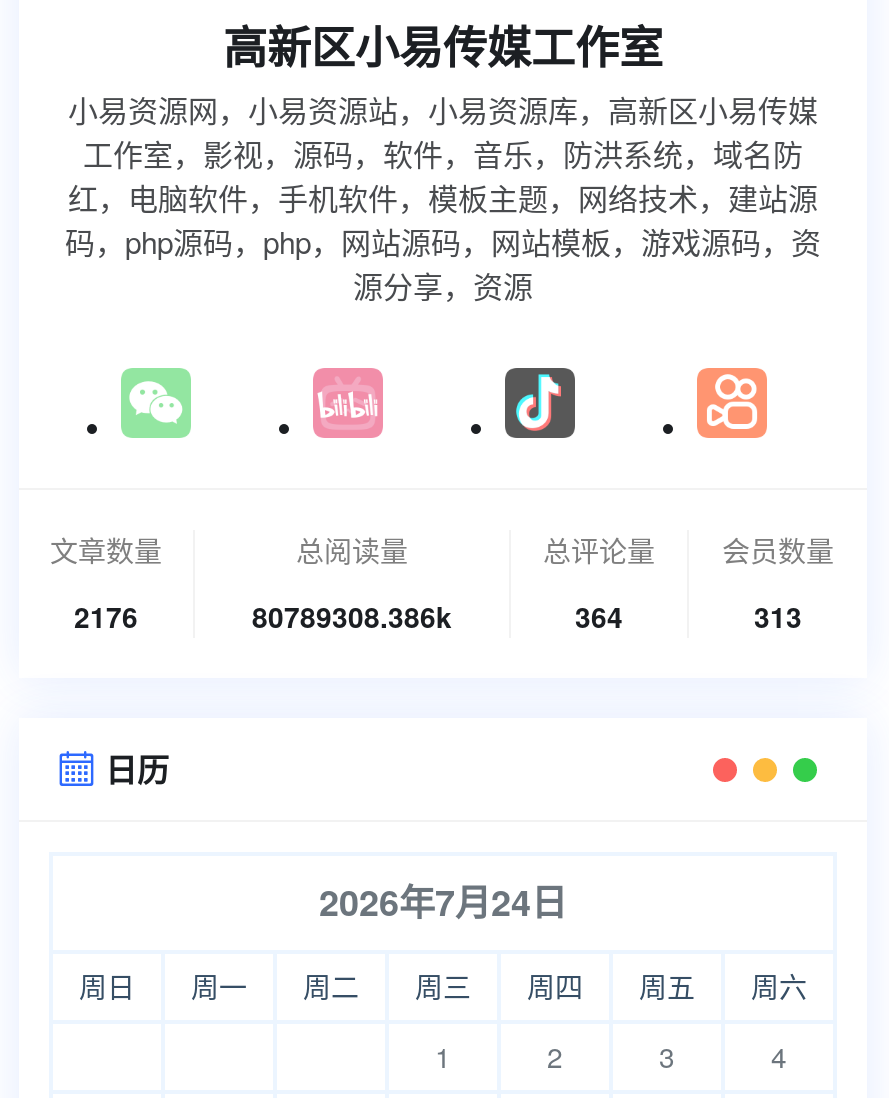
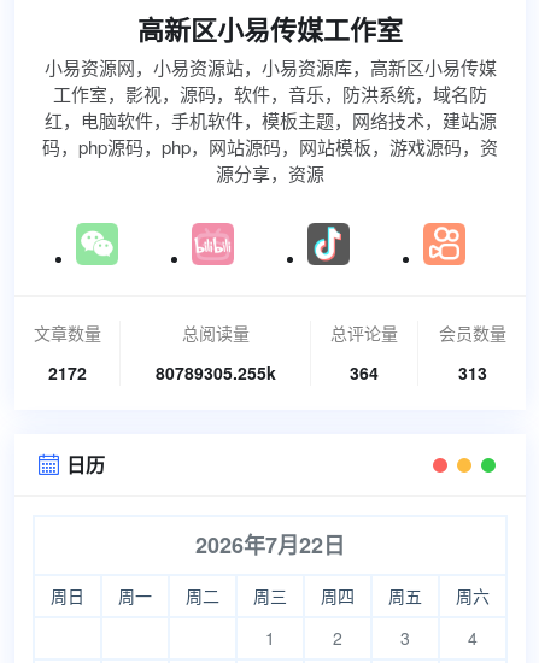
[74,597,138,637] 2176 -> [48,361,86,385] 2172
[252,597,452,637] 80789308.386k -> [155,361,276,385] 80789305.255k
[319,877,567,929] 2026年7月24日 -> [195,530,345,561] 2026年7月22日

